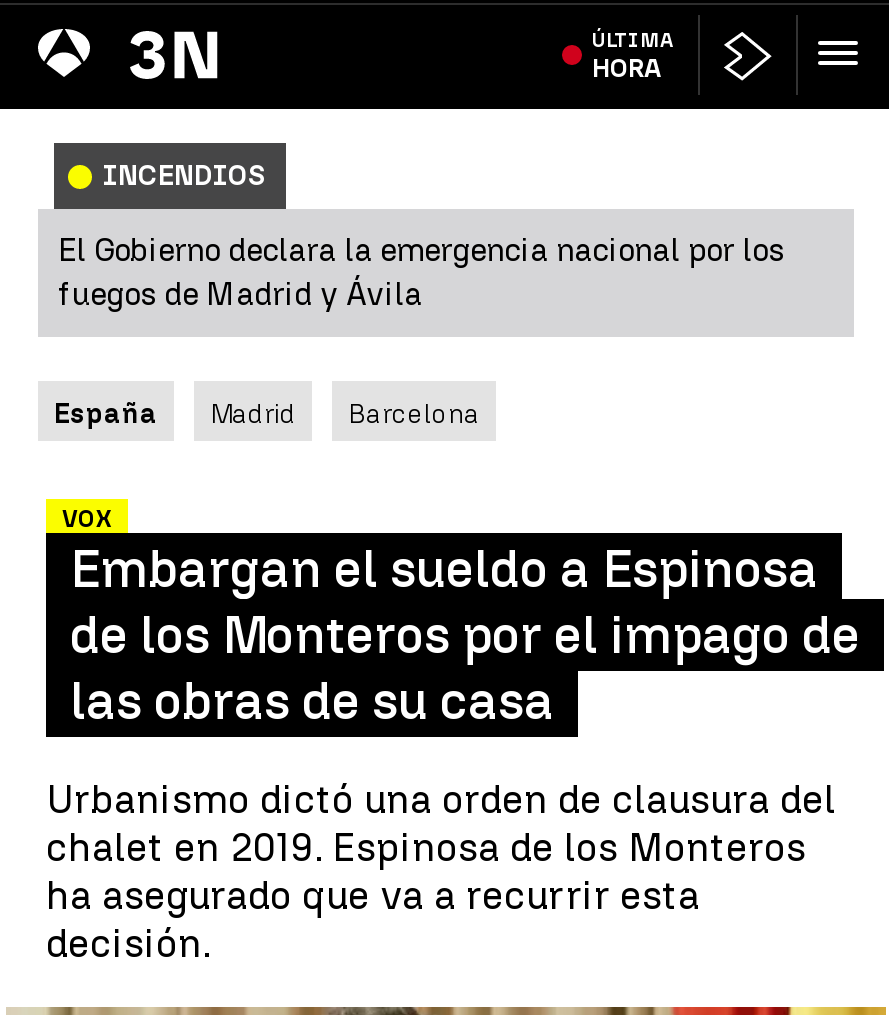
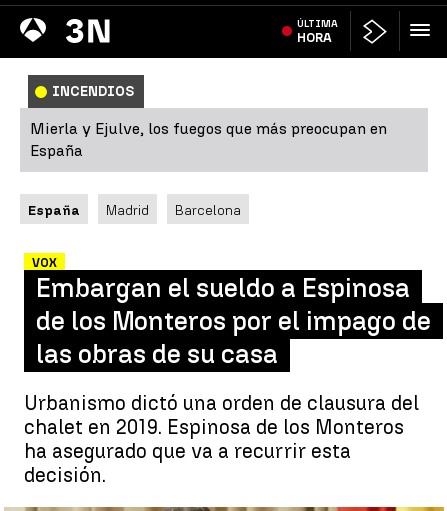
[58,231,784,313] El Gobierno declara la emergencia nacional por los | fuegos de Madrid y Ávila -> [30,119,387,160] Mierla y Ejulve, los fuegos que más preocupan en | España

